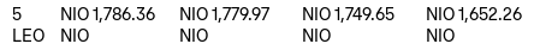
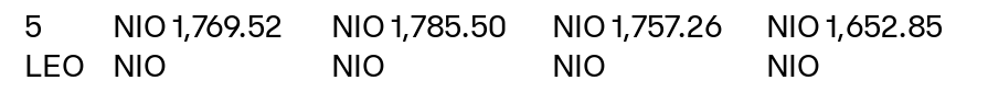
[60,4,155,25] NIO 1,786.36 -> [113,7,283,47] NIO 1,769.52
[179,4,269,25] NIO 1,779.97 -> [331,7,508,47] NIO 1,785.50
[302,4,394,25] NIO 1,749.65 -> [552,7,722,47] NIO 1,757.26
[426,4,522,25] NIO 1,652.26 -> [766,7,943,47] NIO 1,652.85

